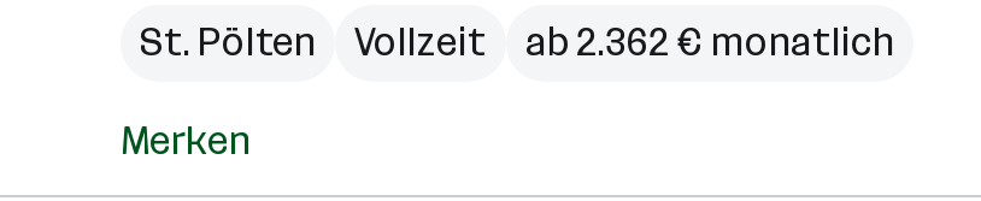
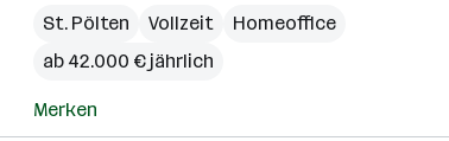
[525,19,894,65] ab 2.362 € monatlich -> [43,12,336,72] Homeoffice | ab 42.000 € jährlich

